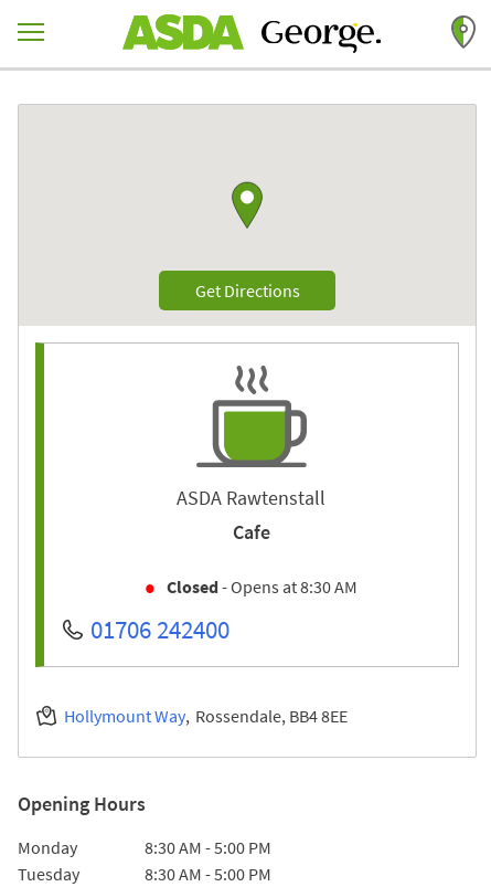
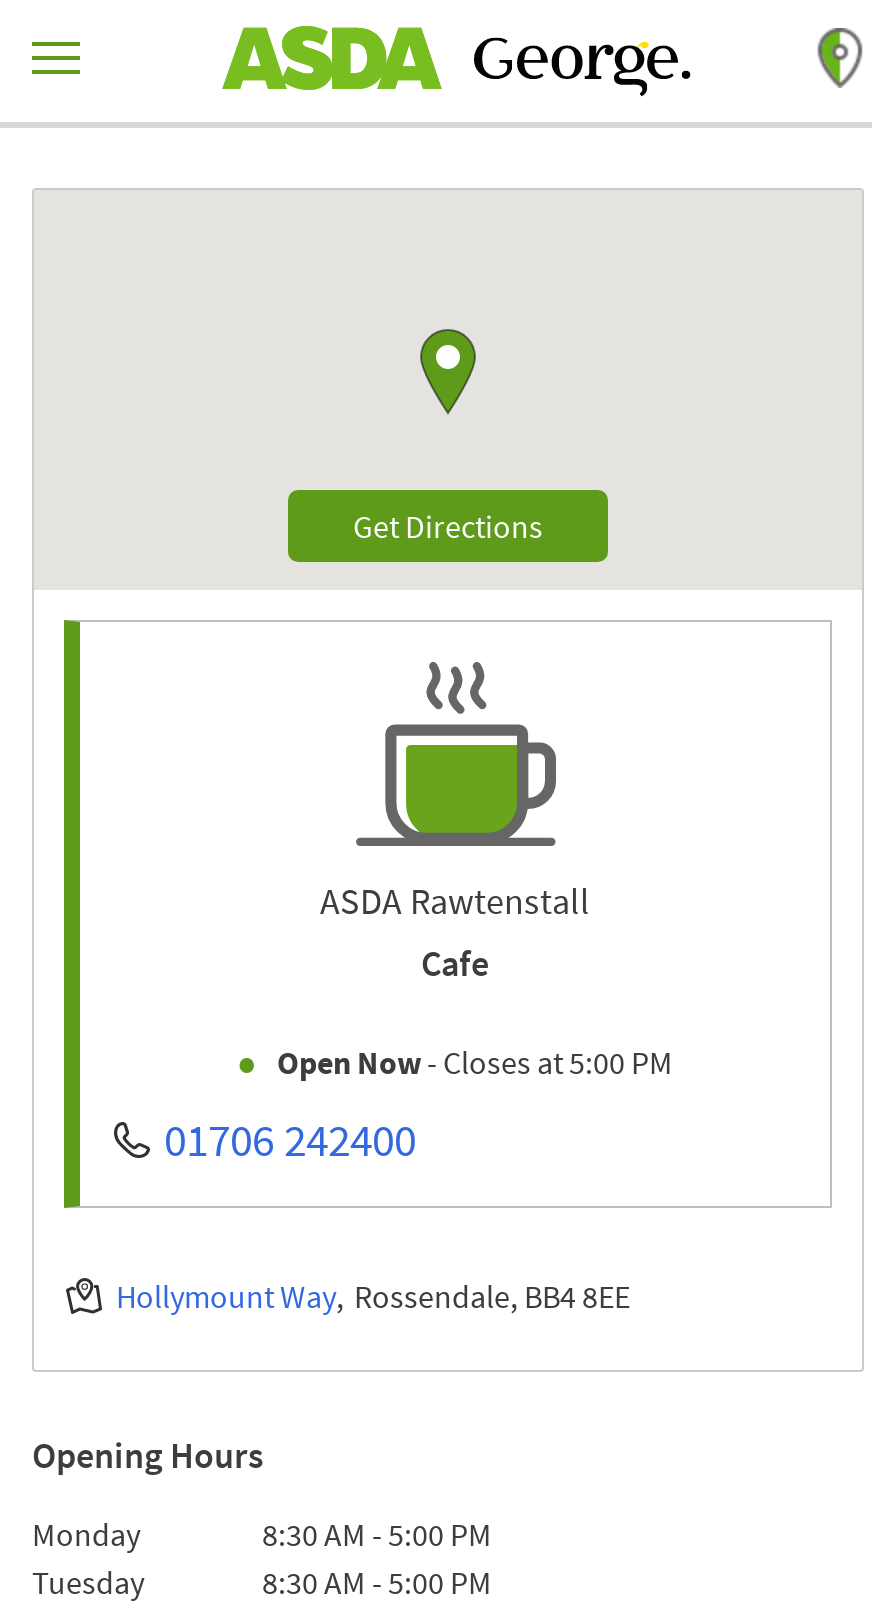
[167,576,357,598] Closed - Opens at 8:30 AM -> [277,1042,673,1082] Open Now - Closes at 5:00 PM

